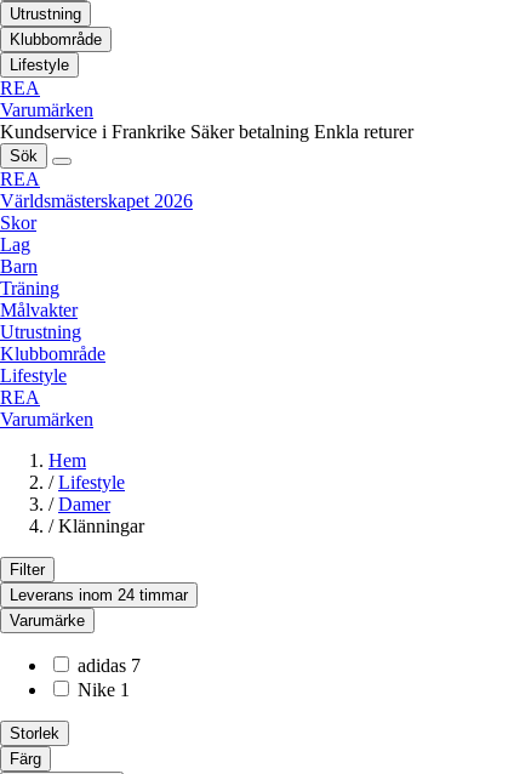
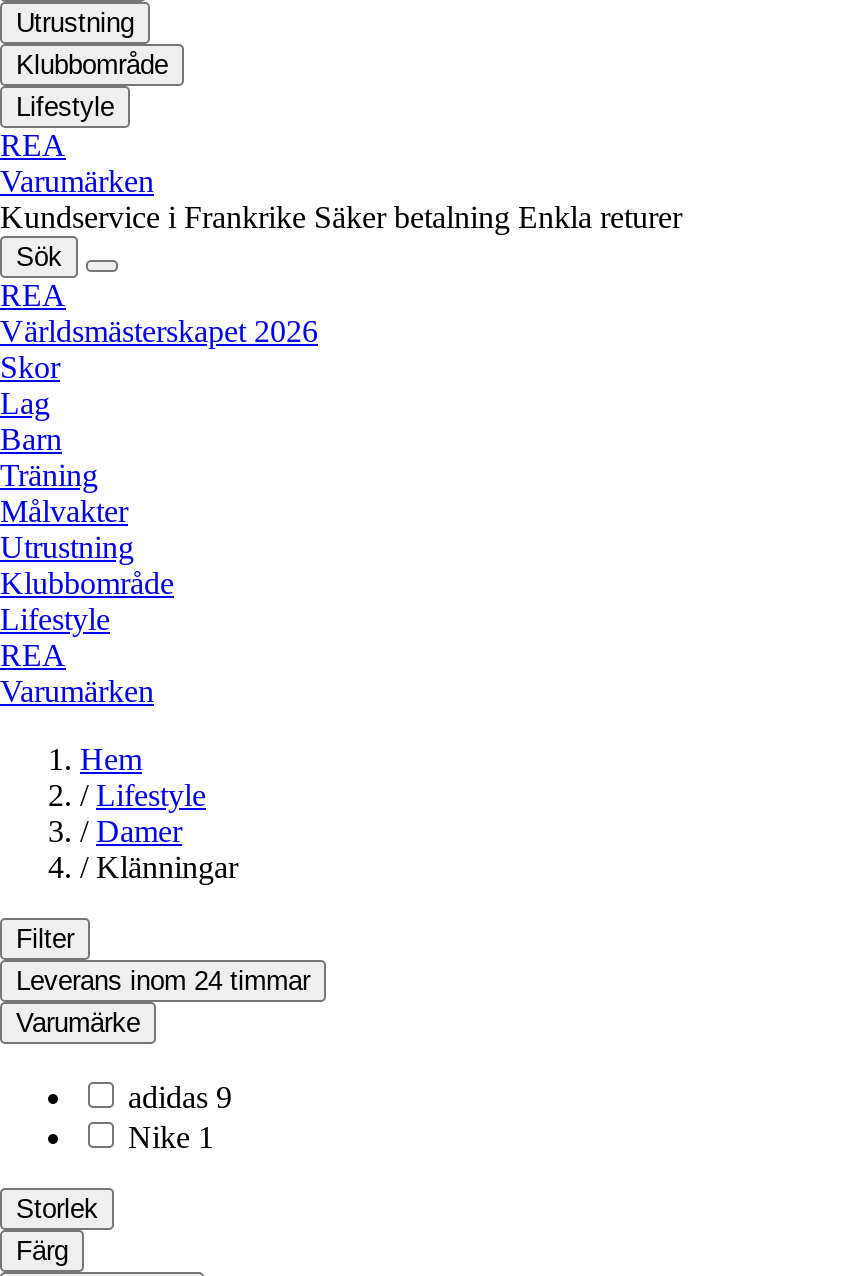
[78,656,141,676] adidas 7 -> [128,1081,232,1115] adidas 9

